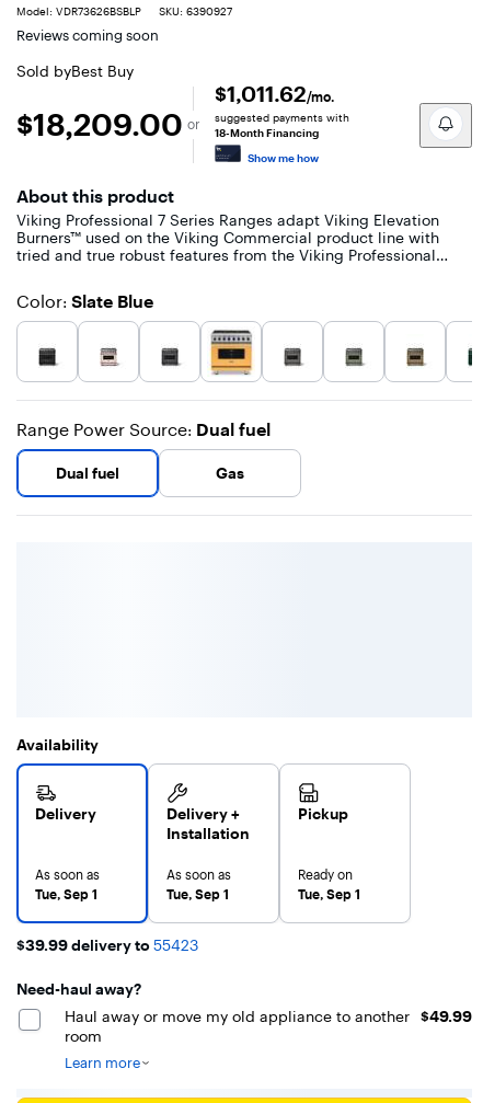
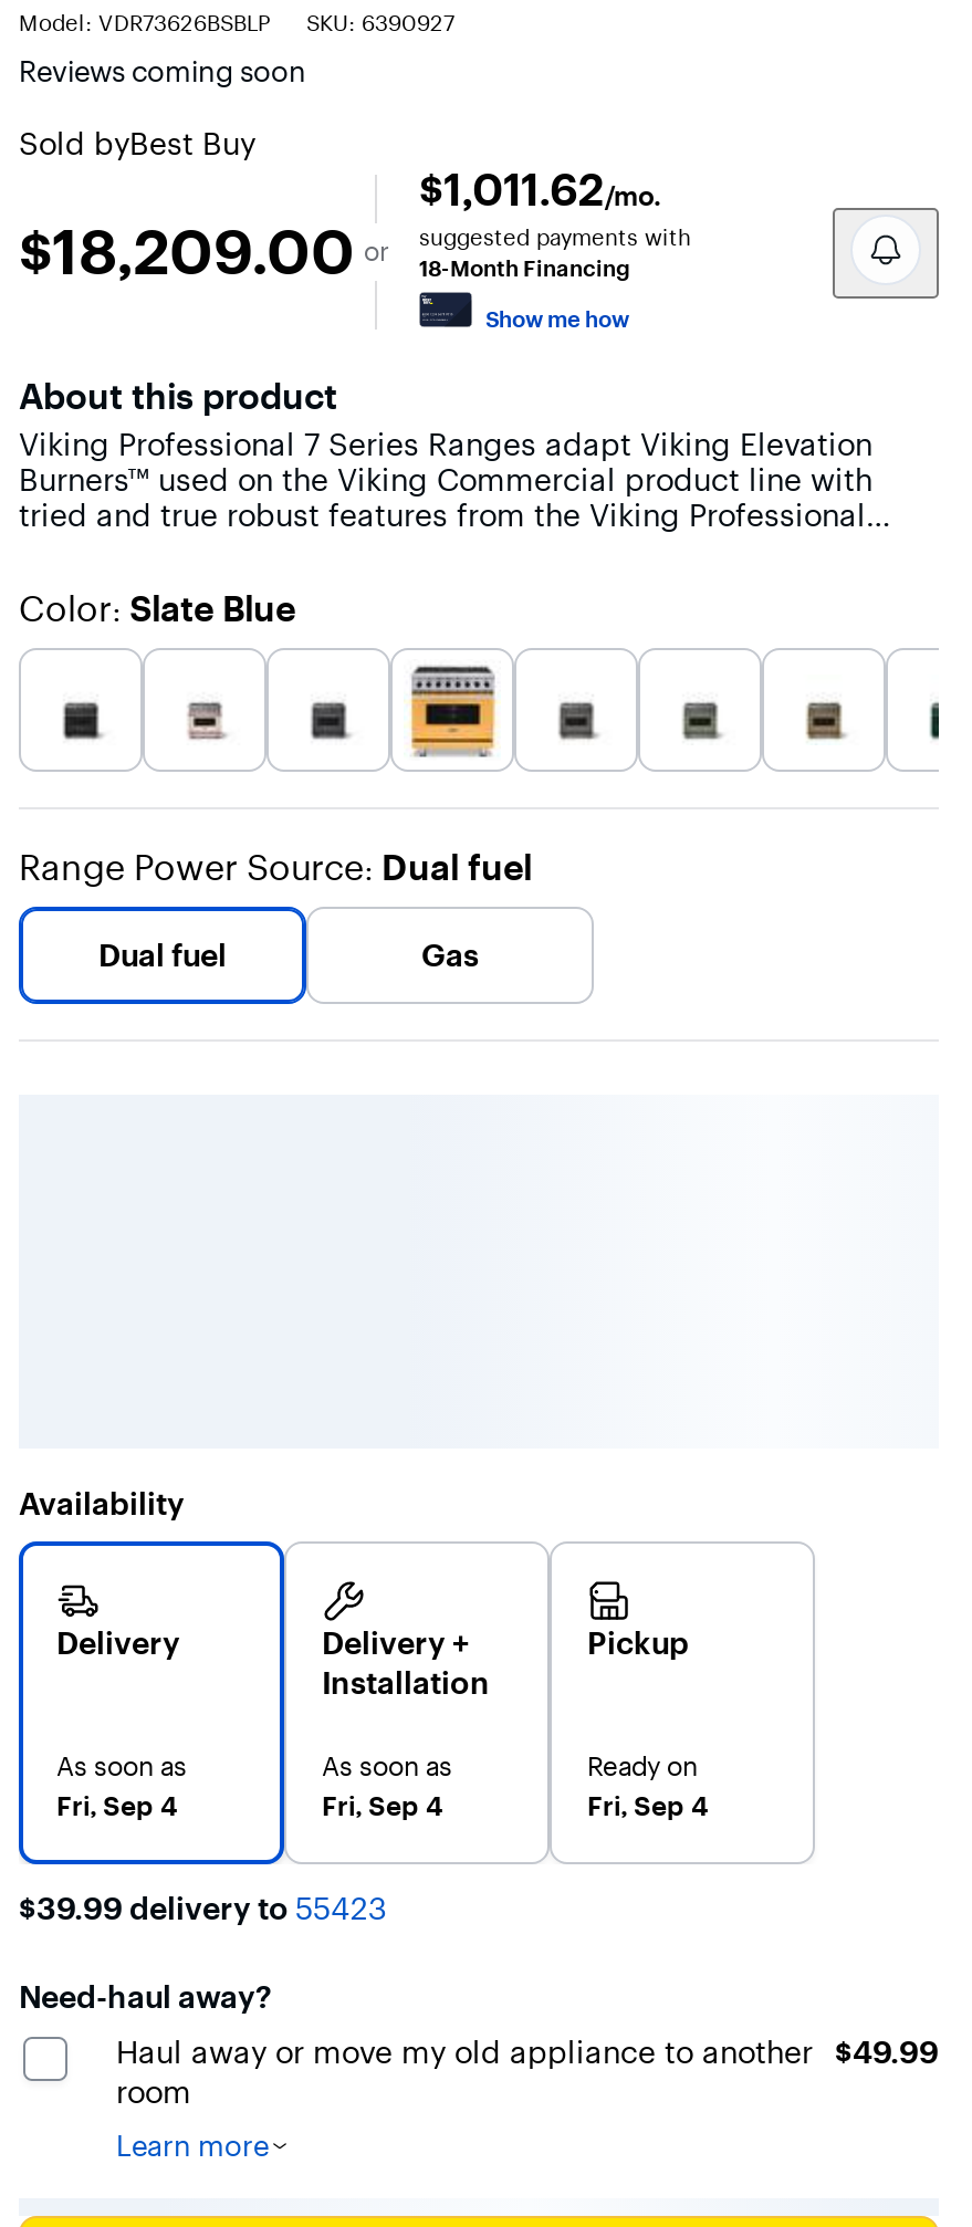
[35,886,97,903] Tue, Sep 1 -> [56,1789,178,1822] Fri, Sep 4
[166,886,229,903] Tue, Sep 1 -> [322,1789,443,1822] Fri, Sep 4
[298,886,360,903] Tue, Sep 1 -> [587,1789,709,1822] Fri, Sep 4

